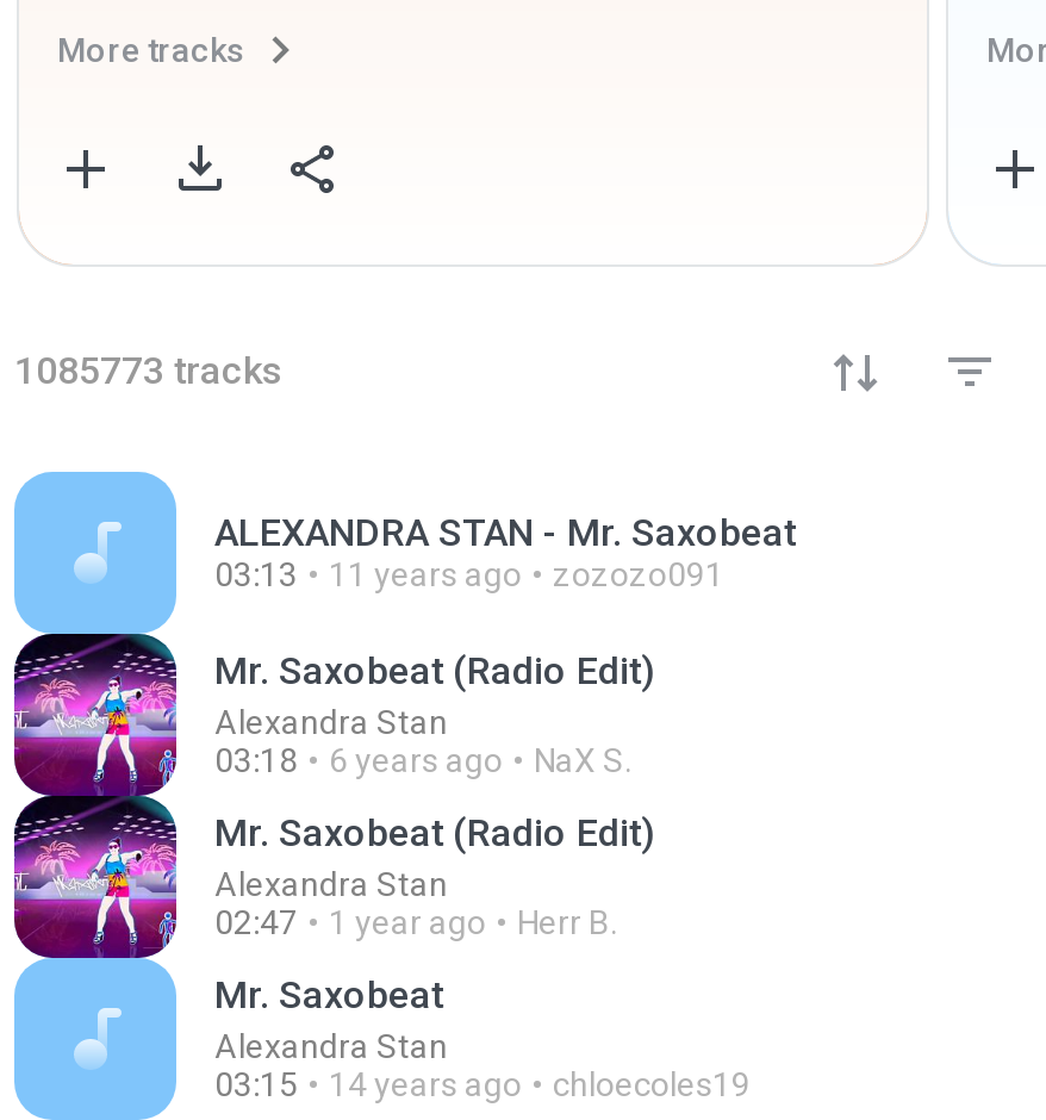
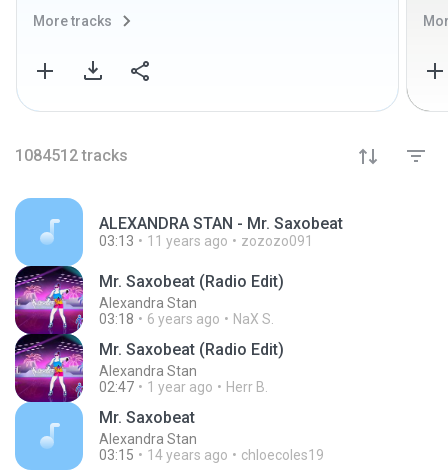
[14,348,284,393] 1085773 tracks -> [15,146,128,165] 1084512 tracks

